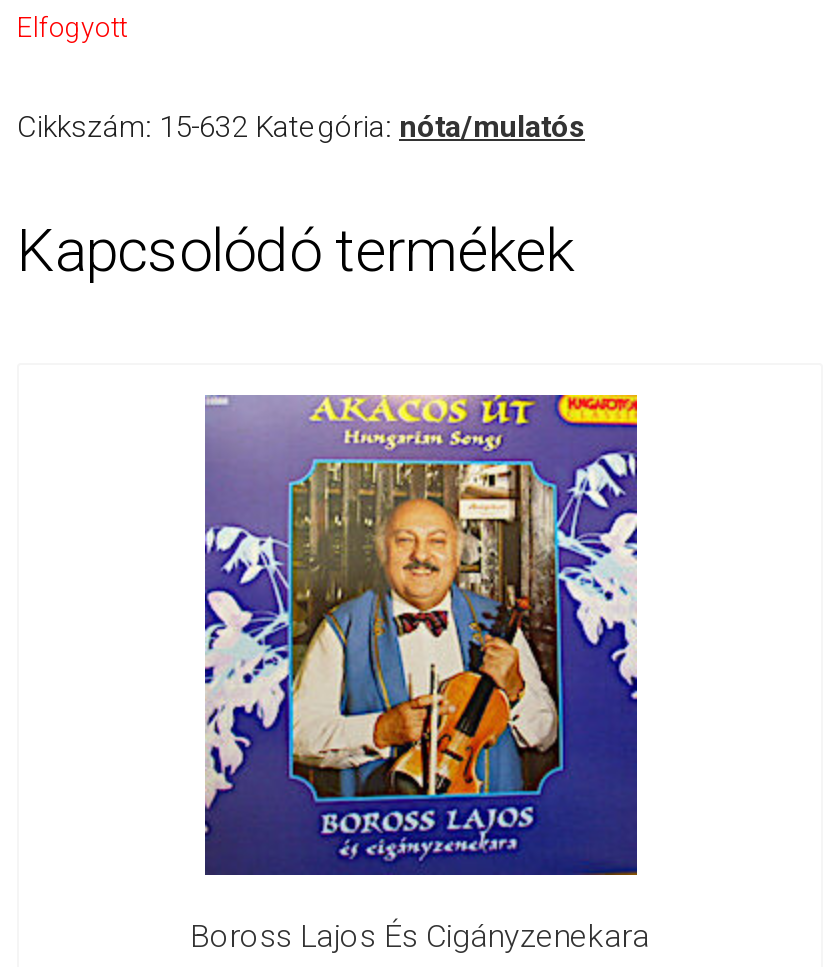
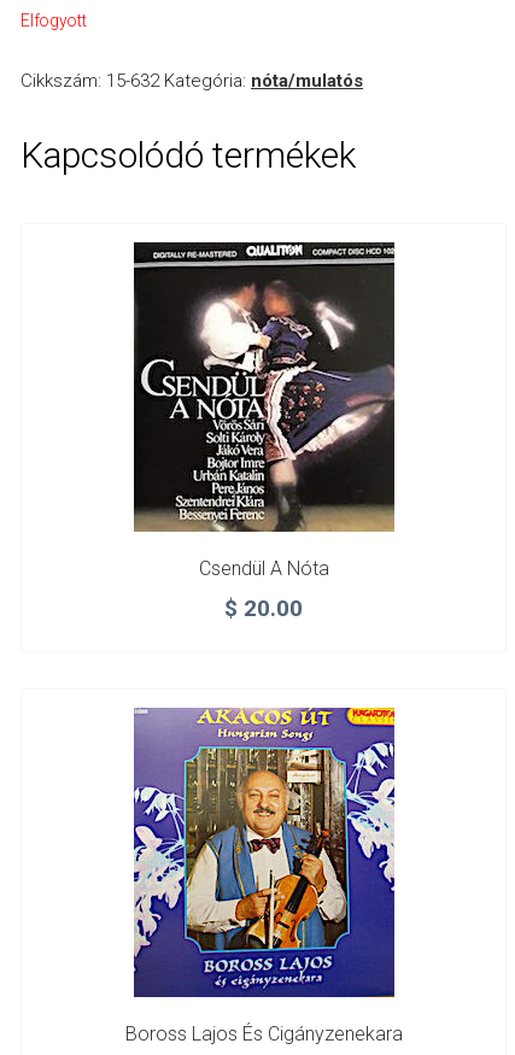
none -> [133,241,396,622] [image] | Csendül A Nóta | $20.00

